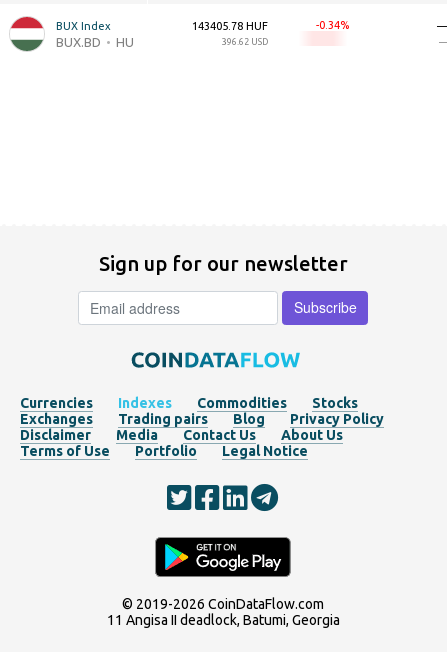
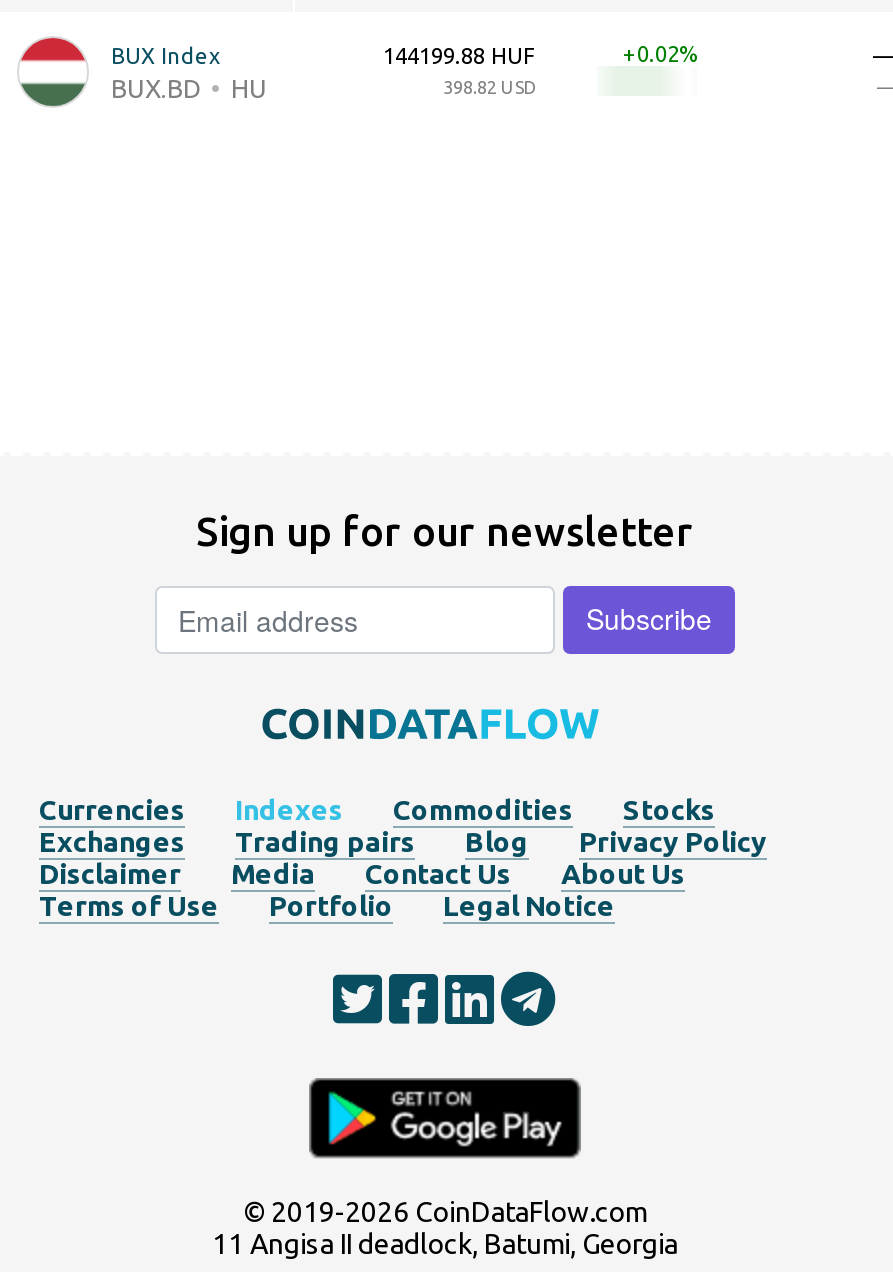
[192,20,268,32] 143405.78 HUF -> [383,44,535,68] 144199.88 HUF
[316,19,340,31] -0.34 -> [623,42,679,66] +0.02
[222,37,268,47] 396.62 USD -> [443,78,535,98] 398.82 USD

